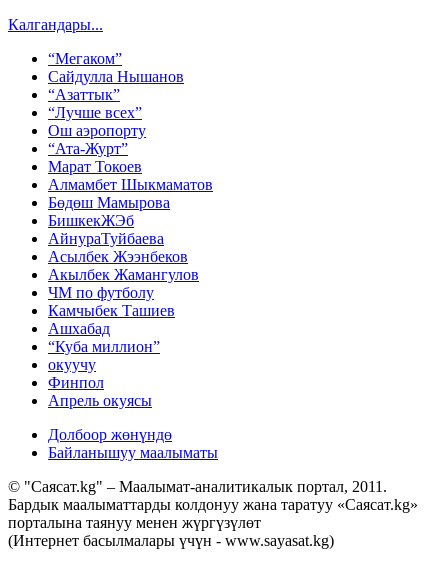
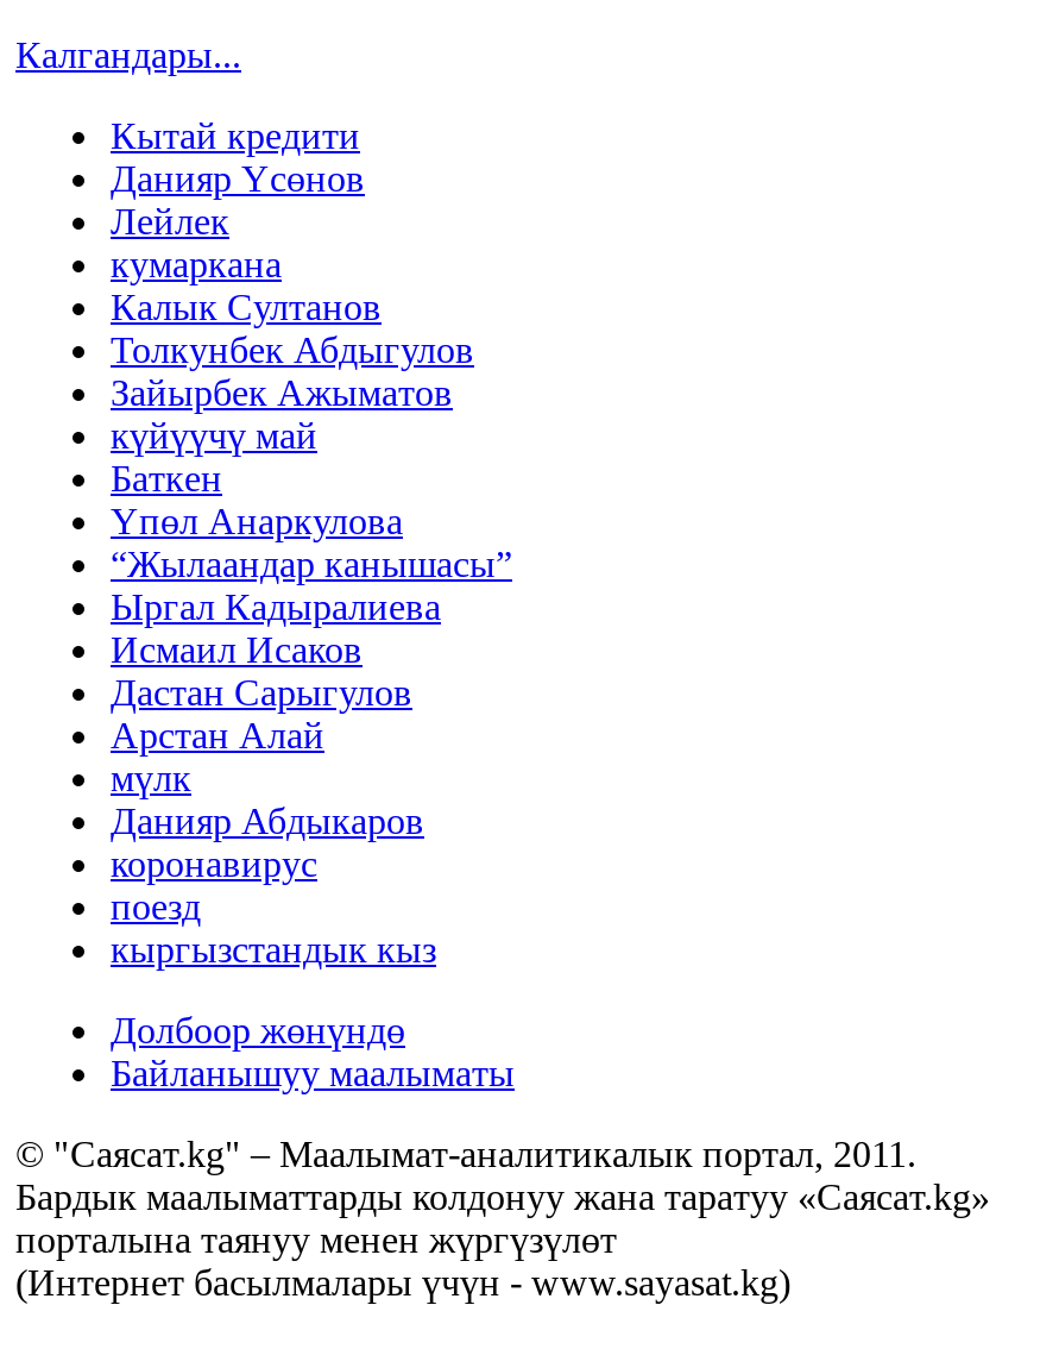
[48,50,213,409] “Мегаком” | Сайдулла Нышанов | “Азаттык” | “Лучше всех” | Ош аэропорту | “Ата-Журт” | Марат Токоев | Алмамбет Шыкмаматов | Бөдөш Мамырова | БишкекЖЭб | АйнураТуйбаева | Асылбек Жээнбеков | Акылбек Жамангулов | ЧМ по футболу | Камчыбек Ташиев | Ашхабад | “Куба миллион” | окуучу | Финпол | Апрель окуясы -> [111,116,512,970] Кытай кредити | Данияр Үсөнов | Лейлек | кумаркана | Калык Султанов | Толкунбек Абдыгулов | Зайырбек Ажыматов | күйүүчү май | Баткен | Үпөл Анаркулова | “Жылаандар канышасы” | Ыргал Кадыралиева | Исмаил Исаков | Дастан Сарыгулов | Арстан Алай | мүлк | Данияр Абдыкаров | коронавирус | поезд | кыргызстандык кыз

